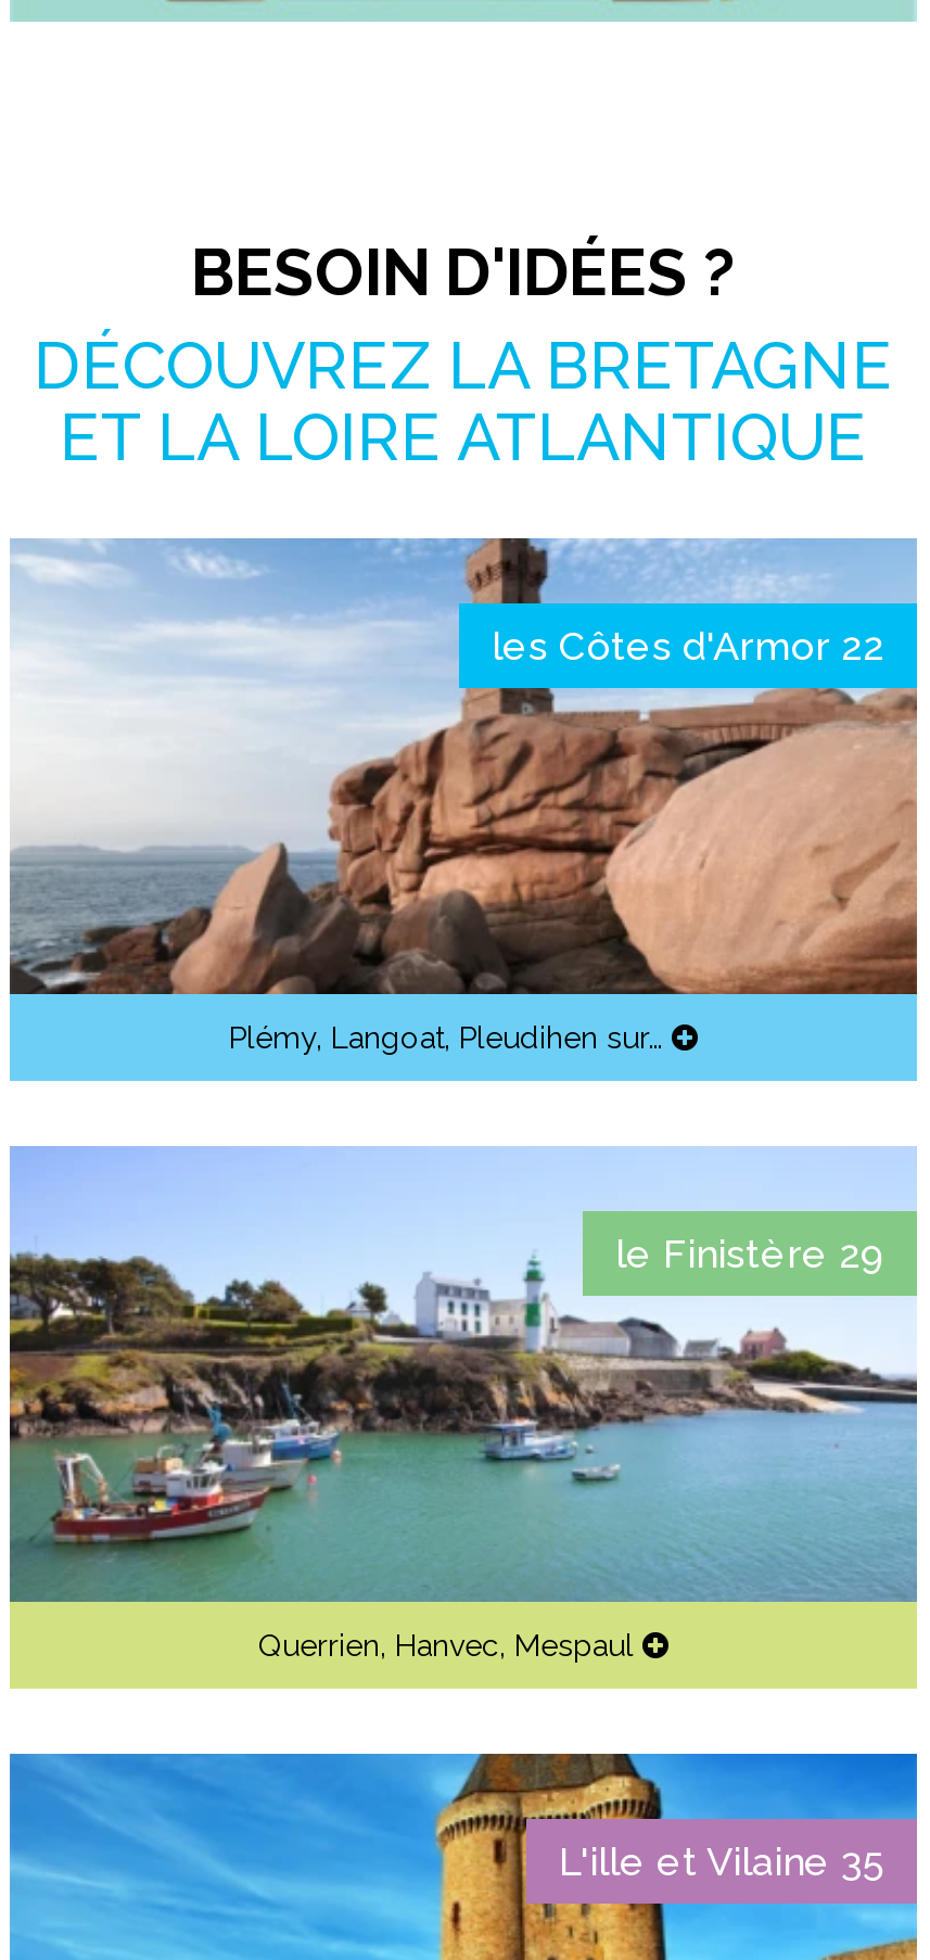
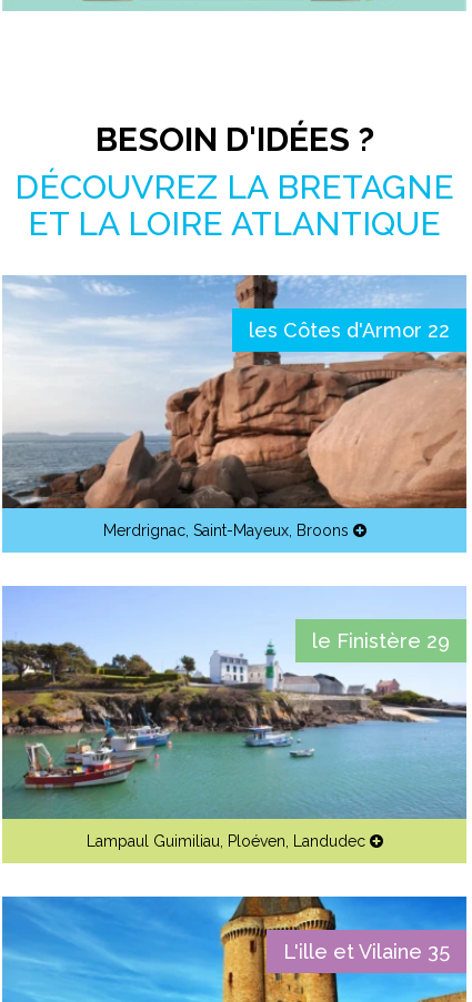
[229,1021,663,1056] Plémy, Langoat, Pleudihen sur… -> [103,522,348,540] Merdrignac, Saint-Mayeux, Broons
[258,1629,634,1663] Querrien, Hanvec, Mespaul -> [86,833,365,850] Lampaul Guimiliau, Ploéven, Landudec

